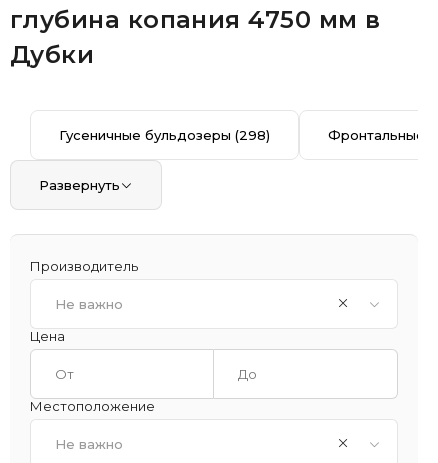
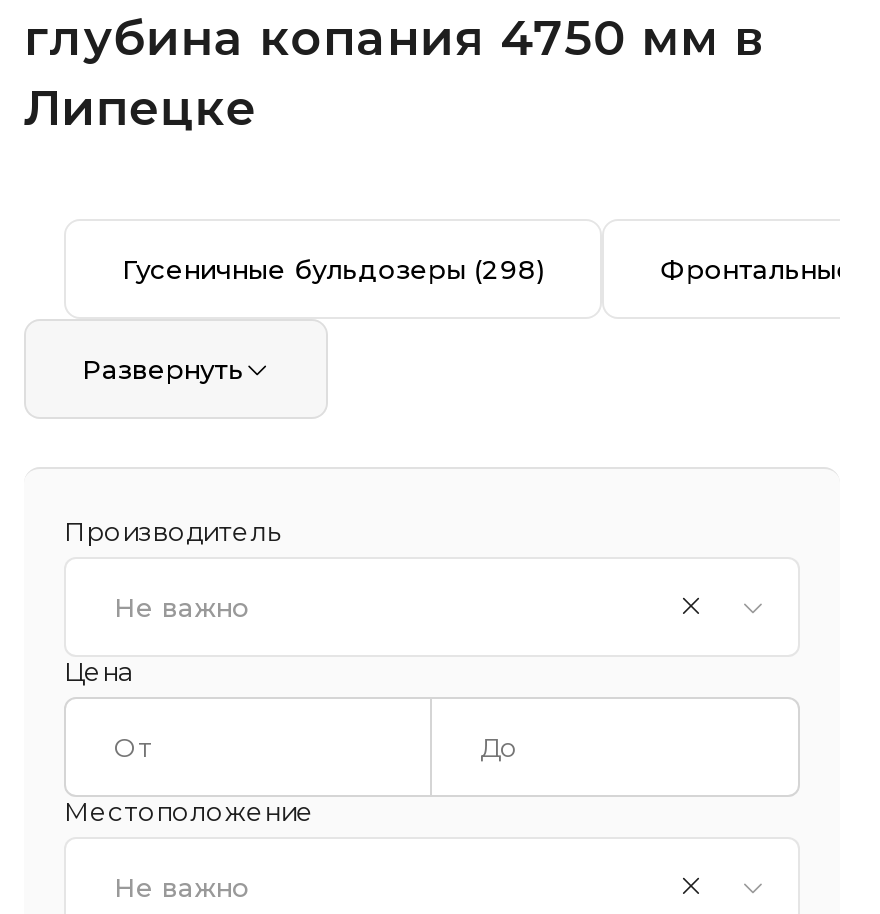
[10,40,94,69] Дубки -> [24,79,256,137] Липецке

